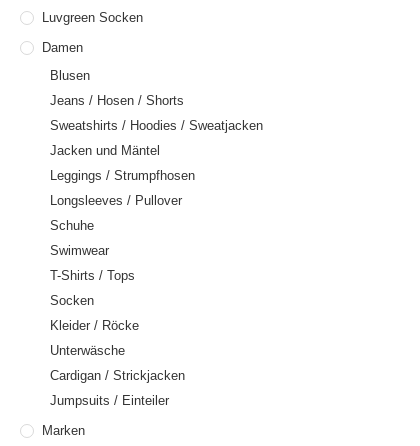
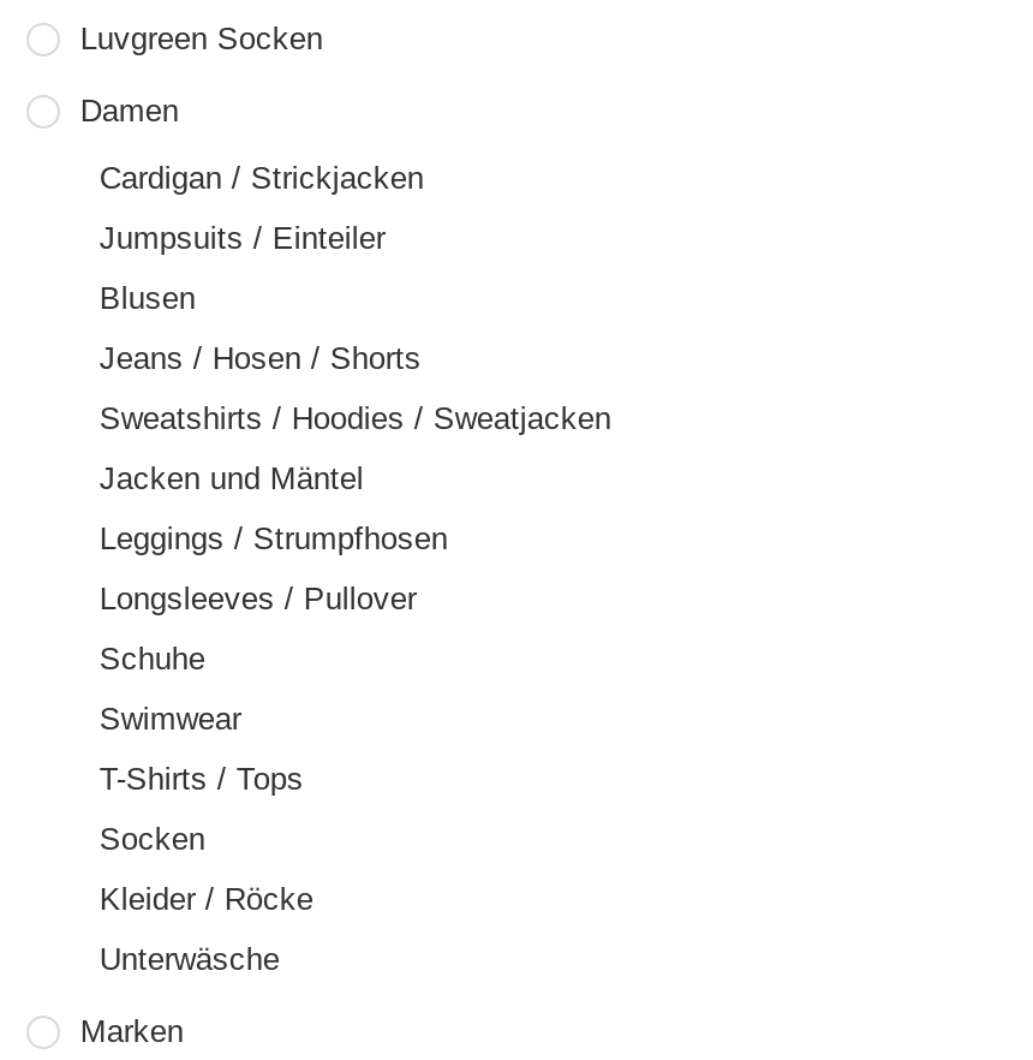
moved [50,68,263,358] -> [99,280,611,977]: Blusen | Jeans / Hosen / Shorts | Sweatshirts / Hoodies / Sweatjacken | ... | Kleider / Röcke | Unterwäsche
moved [50,368,185,408] -> [99,159,424,256]: Cardigan / Strickjacken | Jumpsuits / Einteiler

